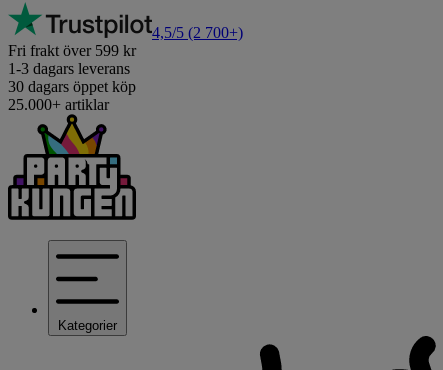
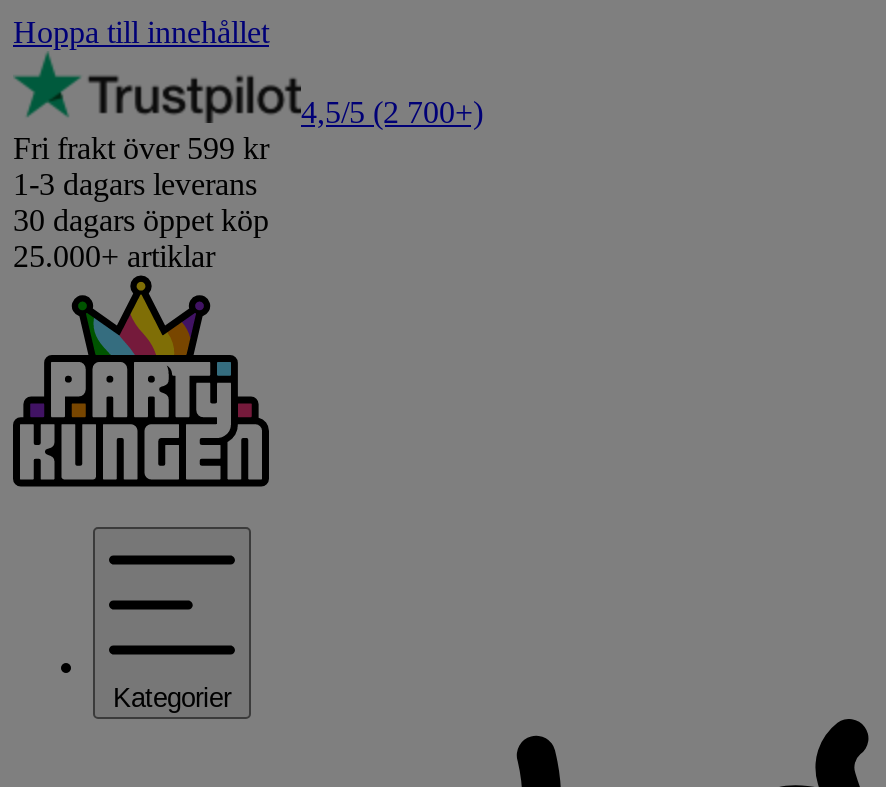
none -> [13,15,269,49] Hoppa till innehållet

